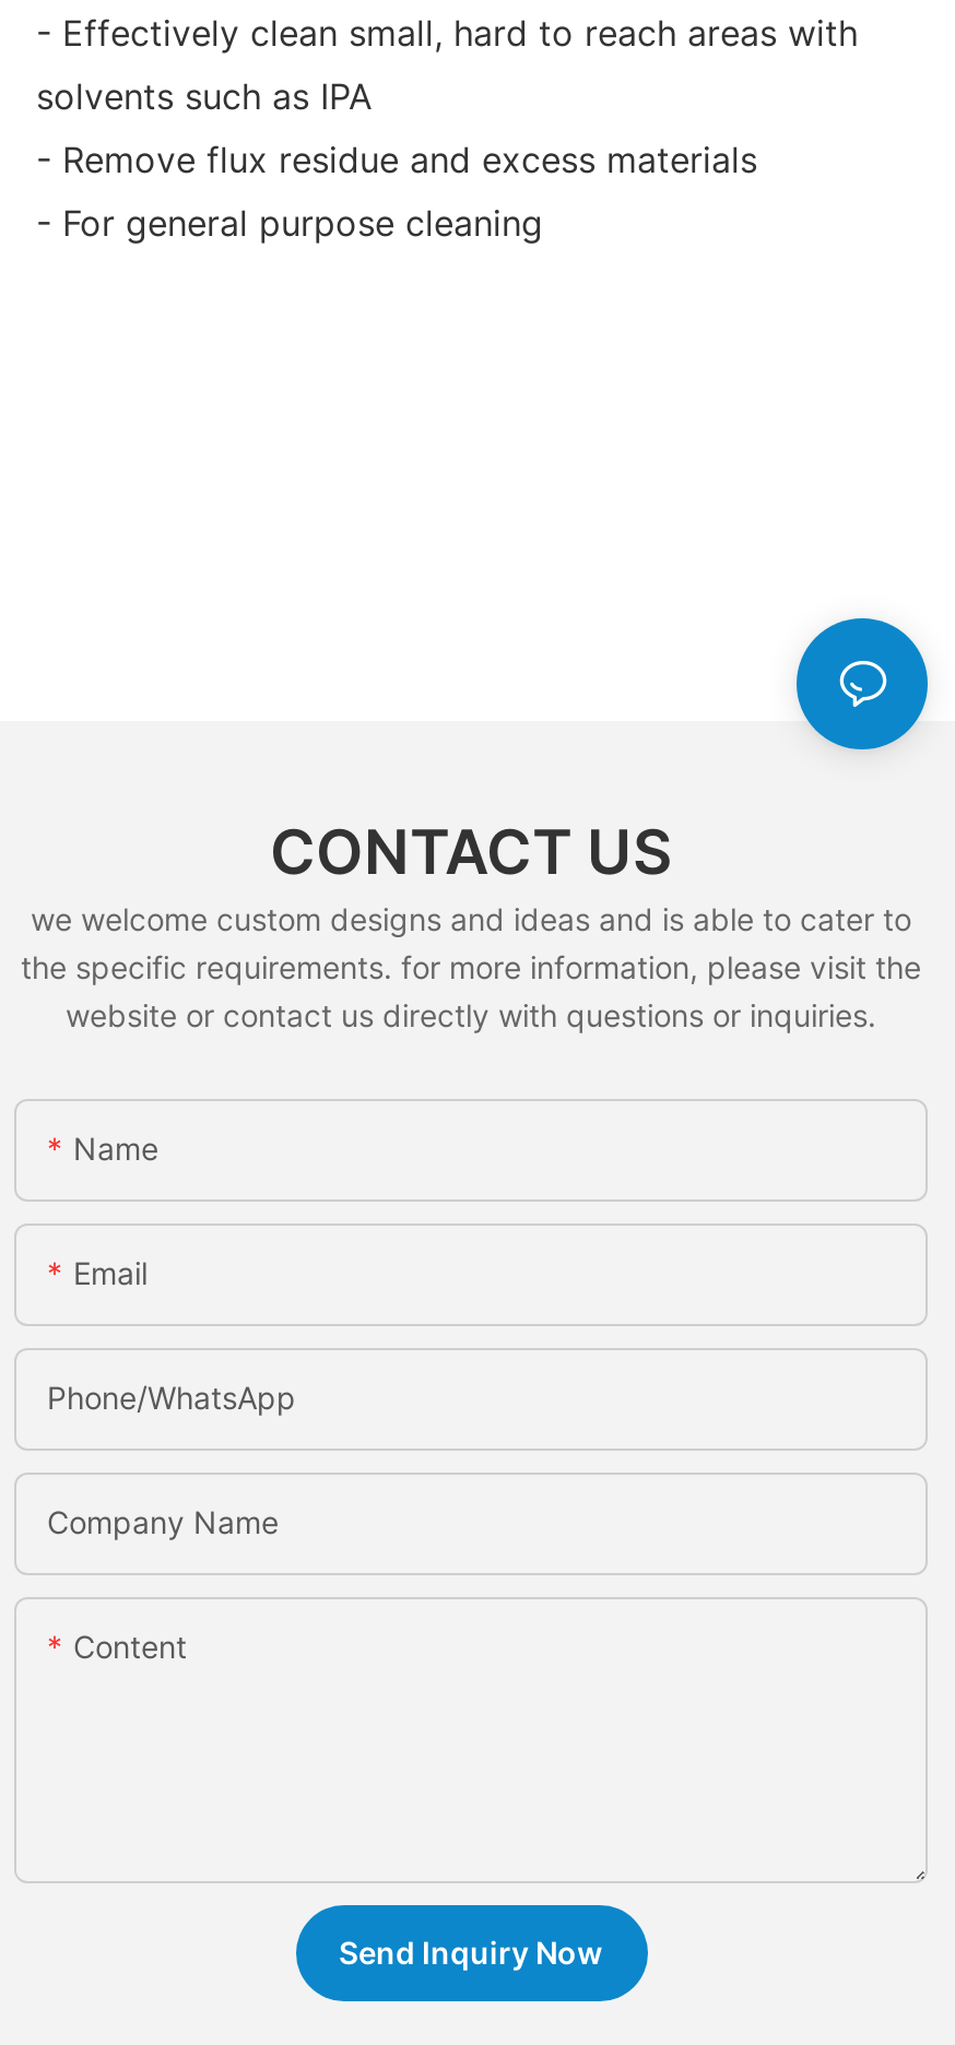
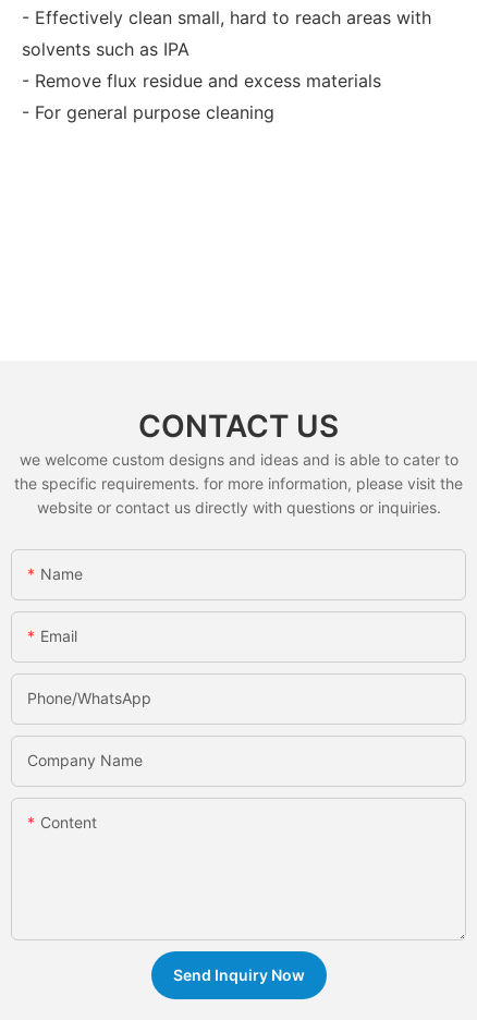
[794,616,930,754] [image] -> none

